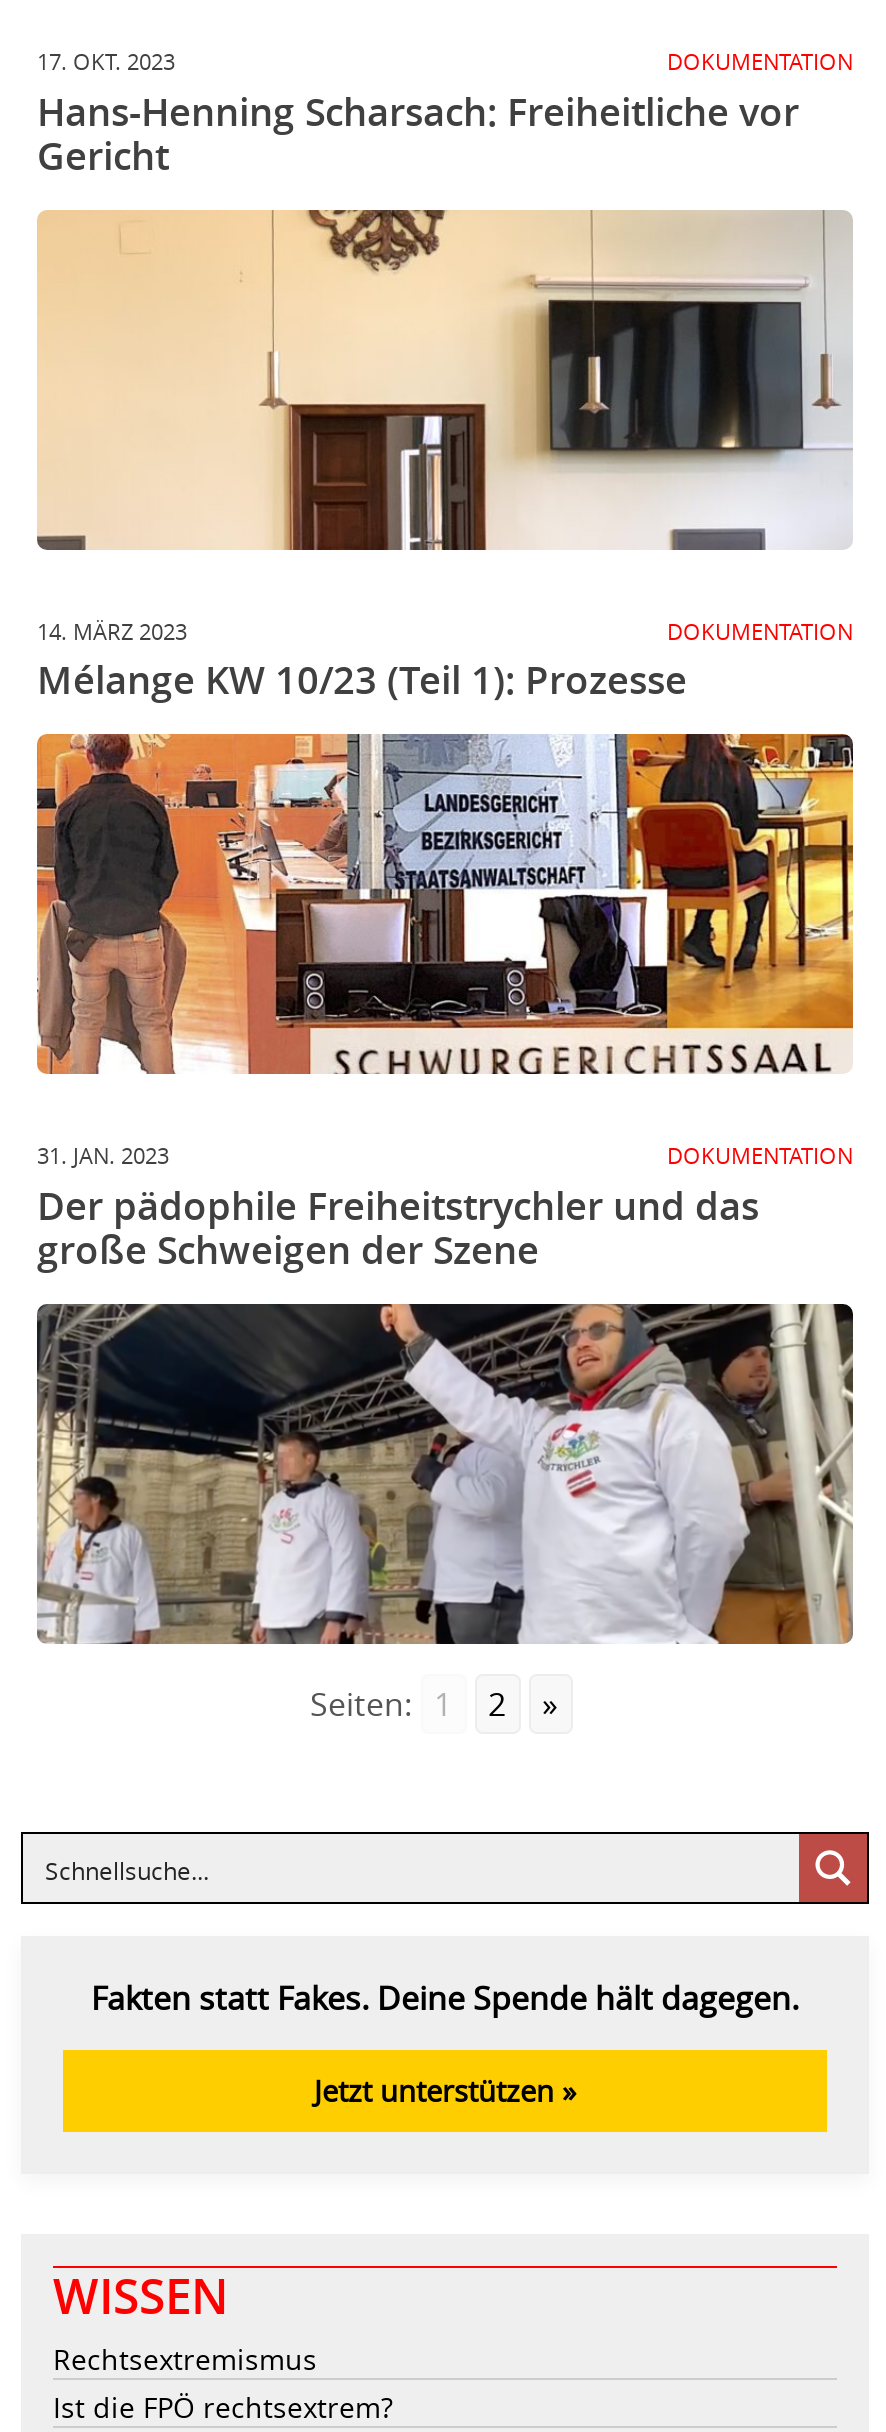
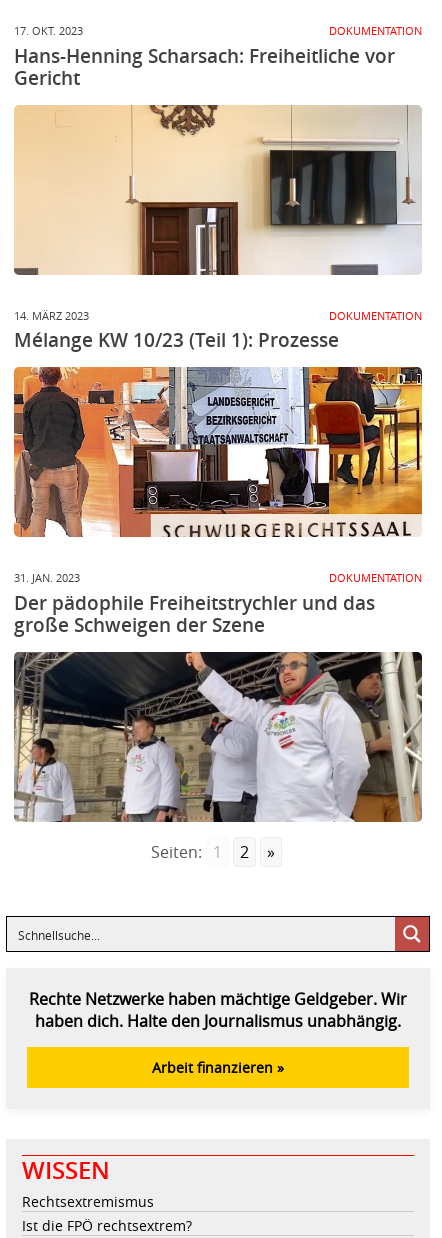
[91,1975,799,2019] Fakten statt Fakes. Deine Spende hält dagegen. -> [29,988,407,1032] Rechte Netzwerke haben mächtige Geldgeber. Wir | haben dich. Halte den Journalismus unabhängig.
[314,2071,576,2109] Jetzt unterstützen » -> [152,1058,284,1077] Arbeit finanzieren »

